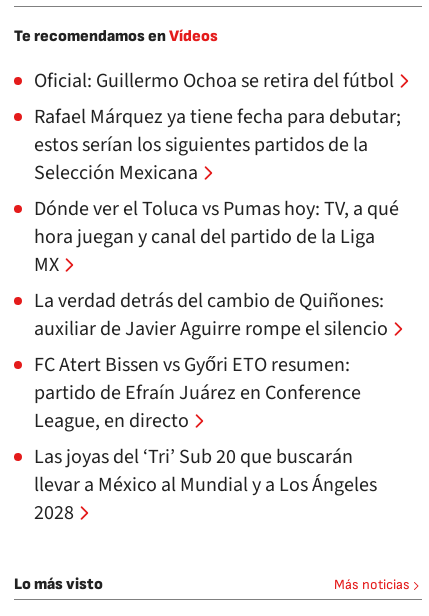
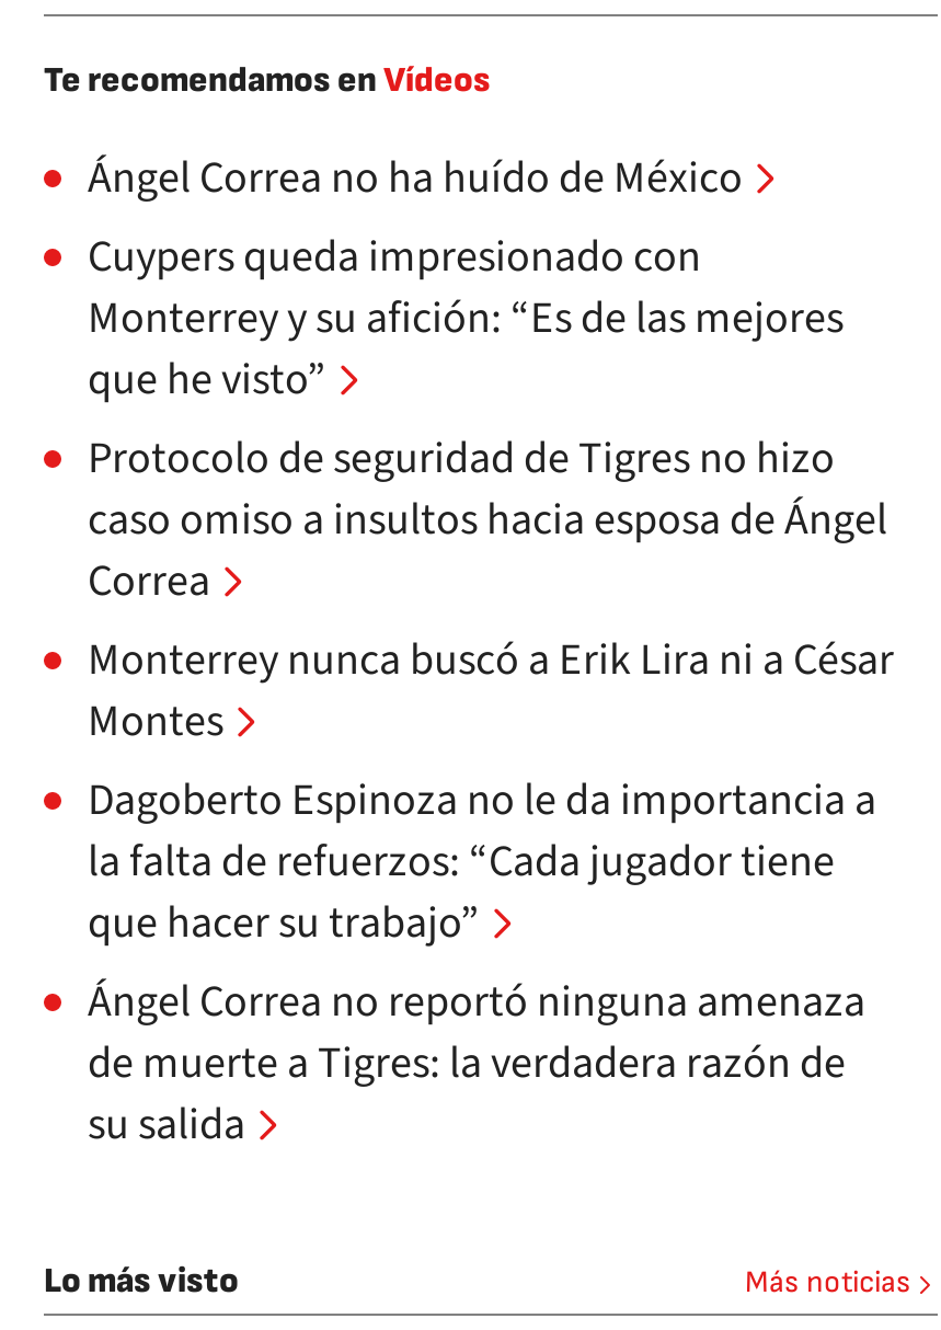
[34,67,401,527] Oficial: Guillermo Ochoa se retira del fútbol | Rafael Márquez ya tiene fecha para debutar; | estos serían los siguientes partidos de la | Selección Mexicana | Dónde ver el Toluca vs Pumas hoy: TV, a qué | hora juegan y canal del partido de la Liga | MX | La verdad detrás del cambio de Quiñones: | auxiliar de Javier Aguirre rompe el silencio | FC Atert Bissen vs Győri ETO resumen: | partido de Efraín Juárez en Conference | League, en directo | Las joyas del ‘Tri’ Sub 20 que buscarán | llevar a México al Mundial y a Los Ángeles | 2028 -> [88,148,894,1156] Ángel Correa no ha huído de México | Cuypers queda impresionado con | Monterrey y su afición: “Es de las mejores | que he visto” | Protocolo de seguridad de Tigres no hizo | caso omiso a insultos hacia esposa de Ángel | Correa | Monterrey nunca buscó a Erik Lira ni a César | Montes | Dagoberto Espinoza no le da importancia a | la falta de refuerzos: “Cada jugador tiene | que hacer su trabajo” | Ángel Correa no reportó ninguna amenaza | de muerte a Tigres: la verdadera razón de | su salida

